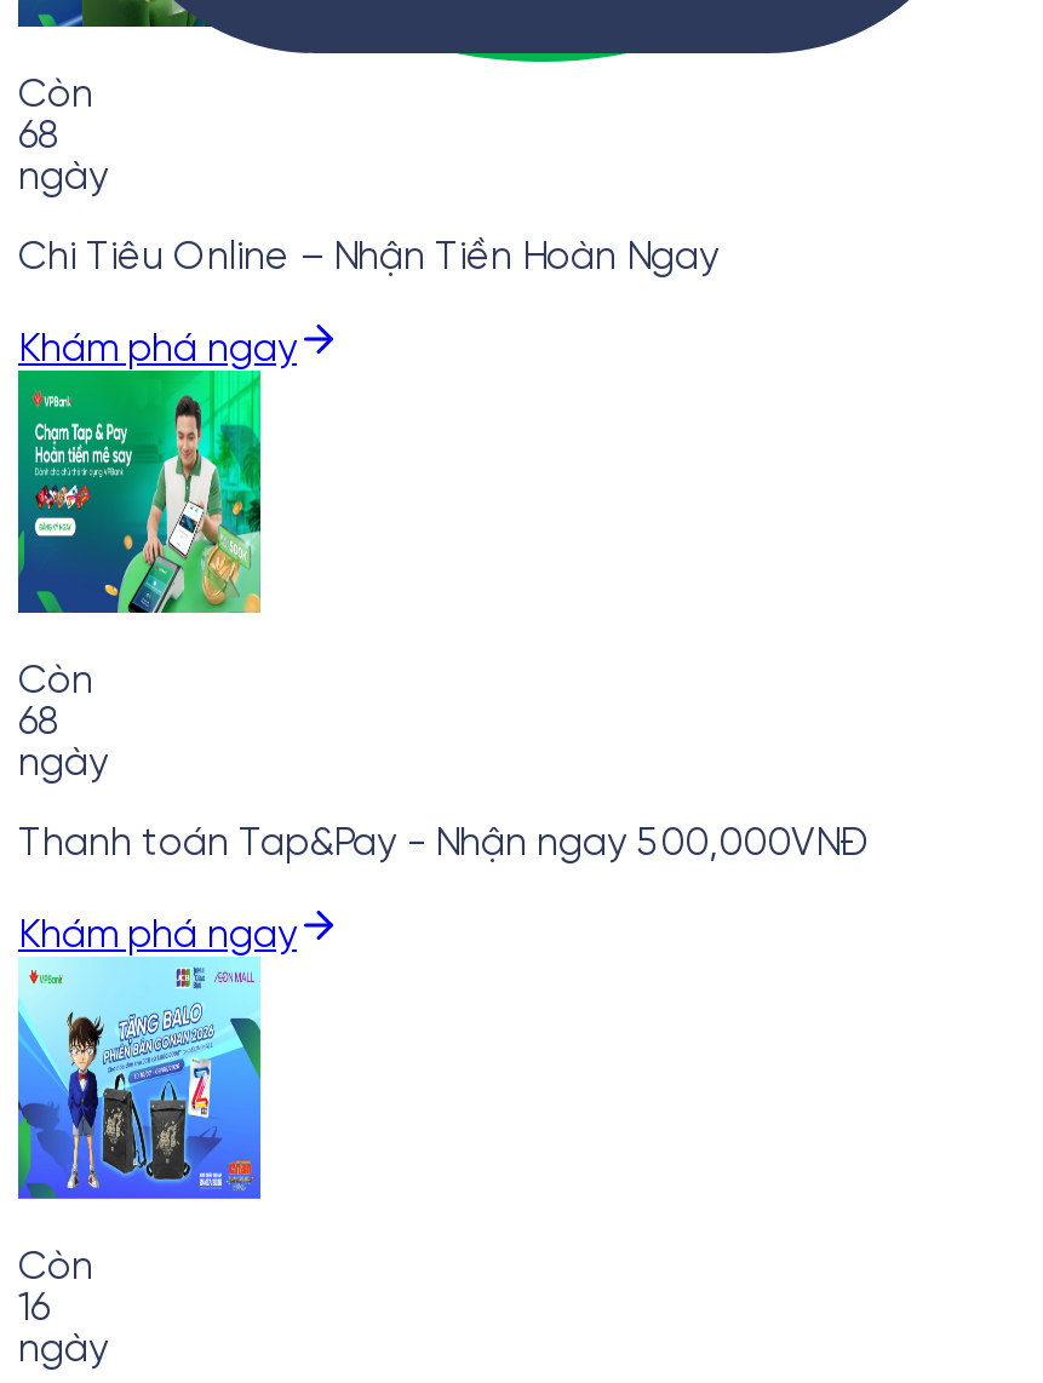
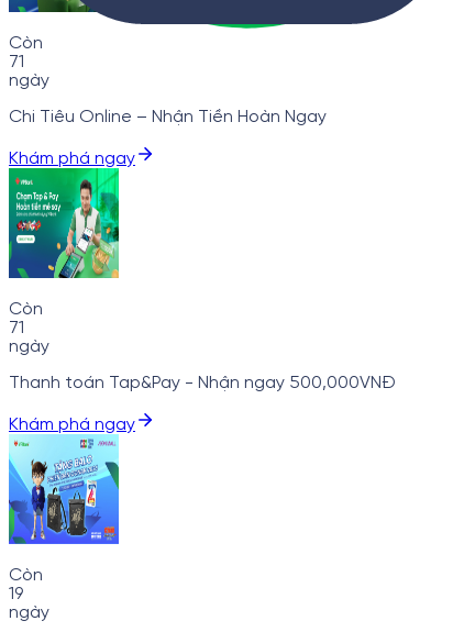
[18,115,59,156] 68 -> [9,52,24,71] 71
[18,701,59,743] 68 -> [9,318,24,337] 71
[18,1288,50,1329] 16 -> [9,584,23,603] 19

